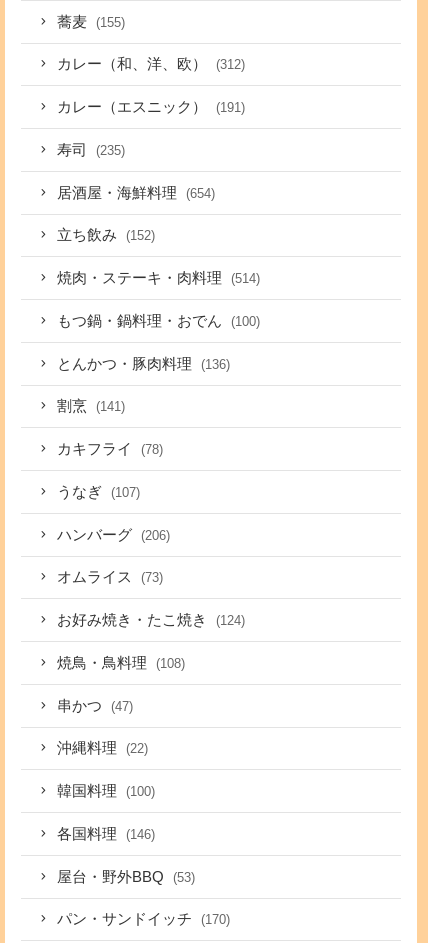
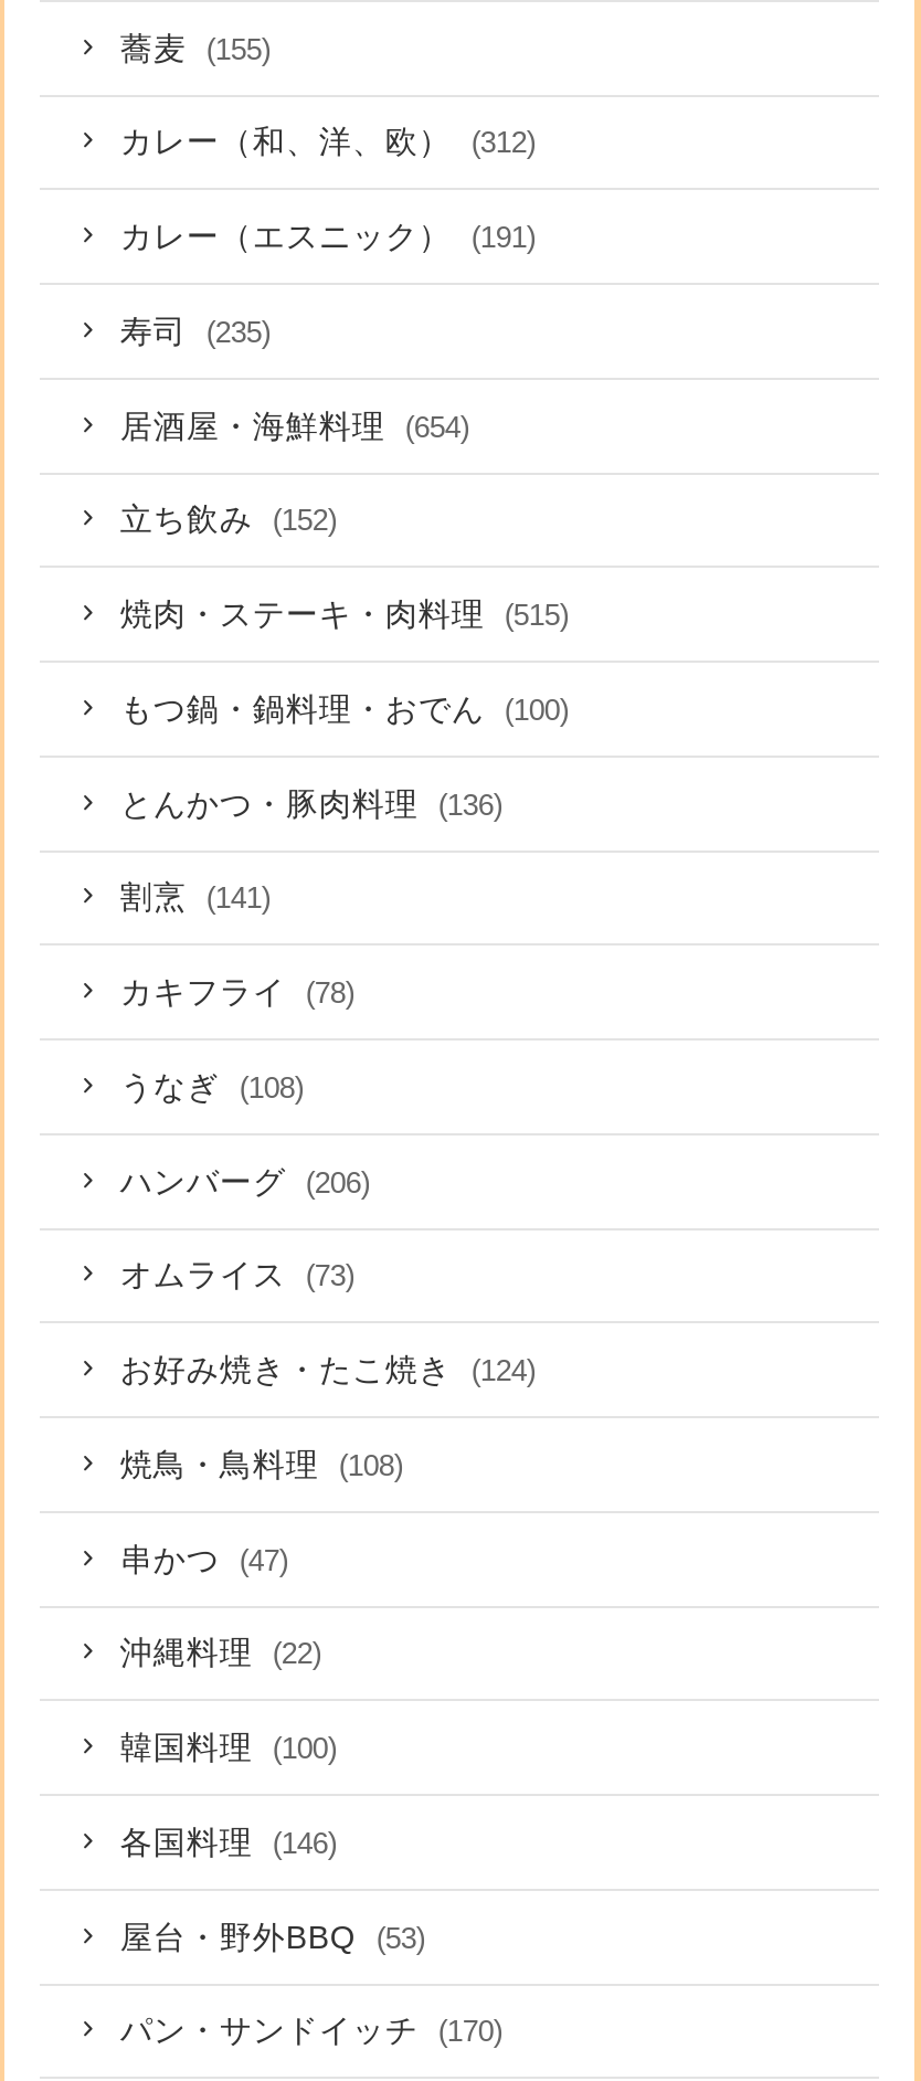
[57,270,260,286] 焼肉・ステーキ・肉料理 (514) -> [120,597,568,632] 焼肉・ステーキ・肉料理 (515)
[57,484,140,500] うなぎ (107) -> [120,1069,303,1104] うなぎ (108)

